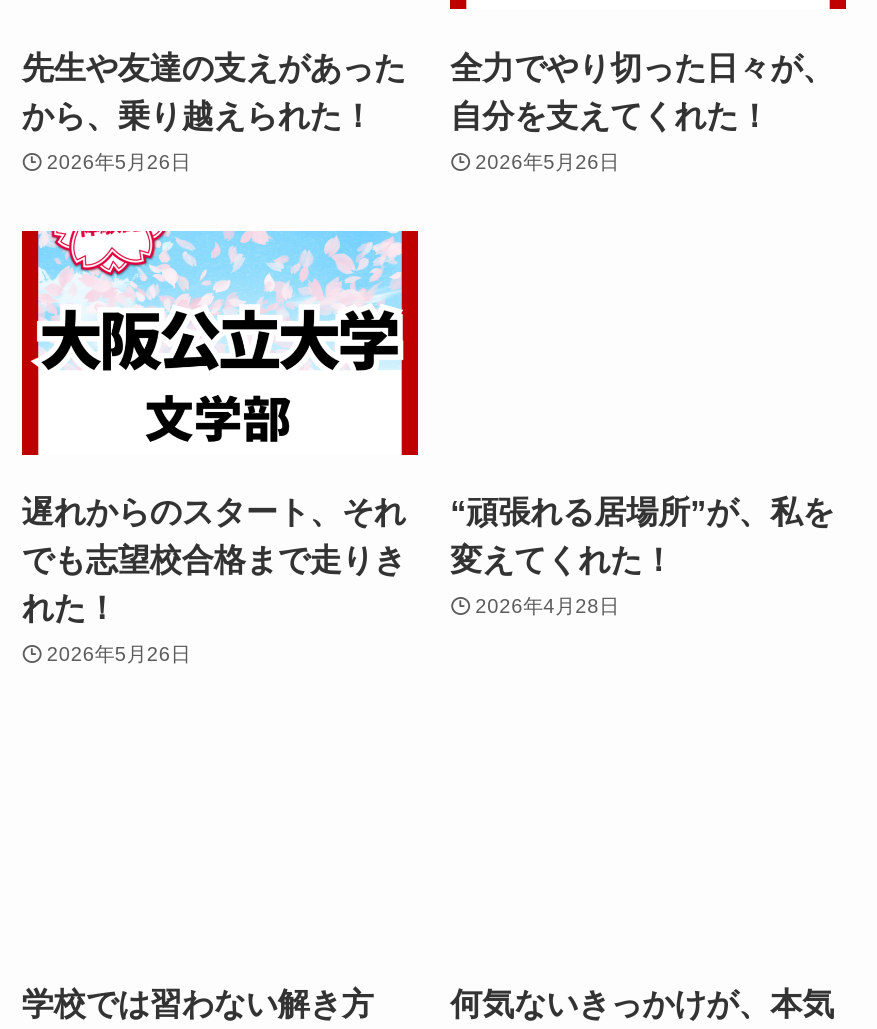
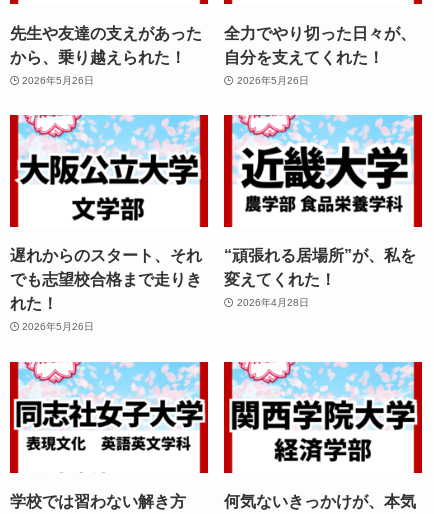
none -> [223,114,423,228] [image]
none -> [9,361,209,474] [image]
none -> [223,361,423,474] [image]

